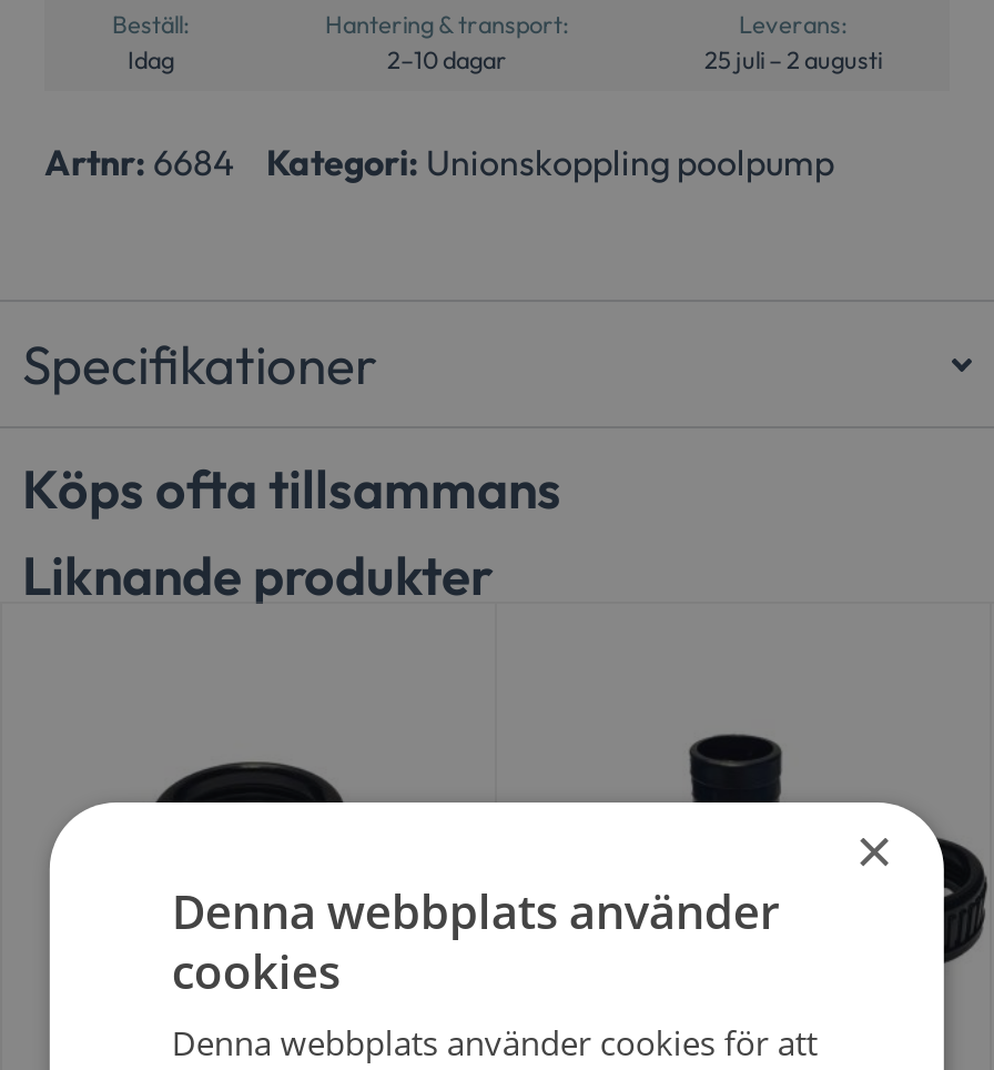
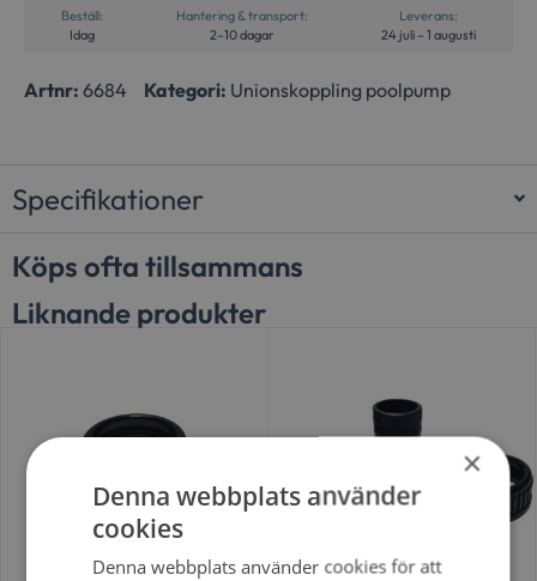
[704,46,882,77] 25 juli – 2 augusti -> [382,26,476,43] 24 juli – 1 augusti

